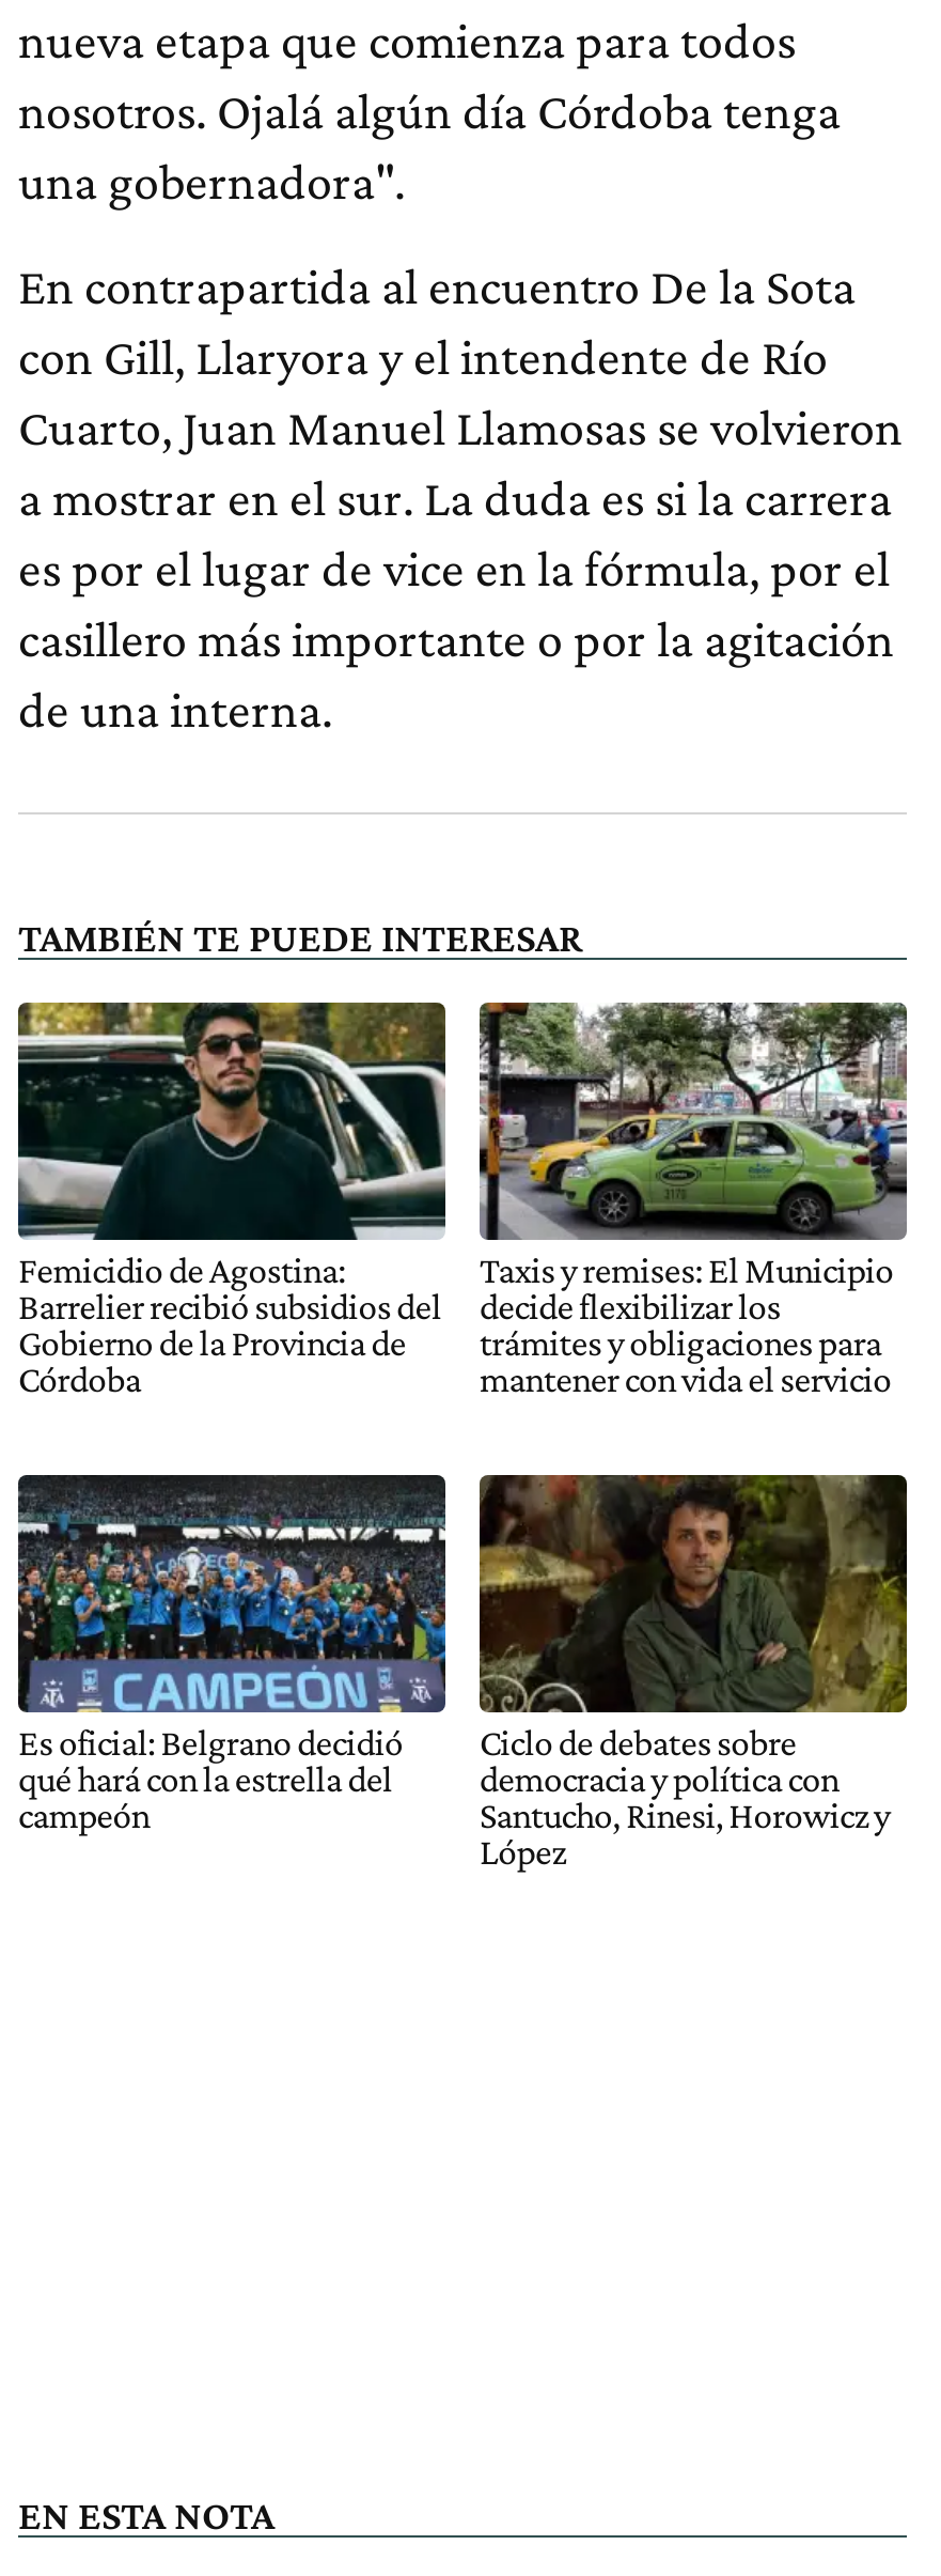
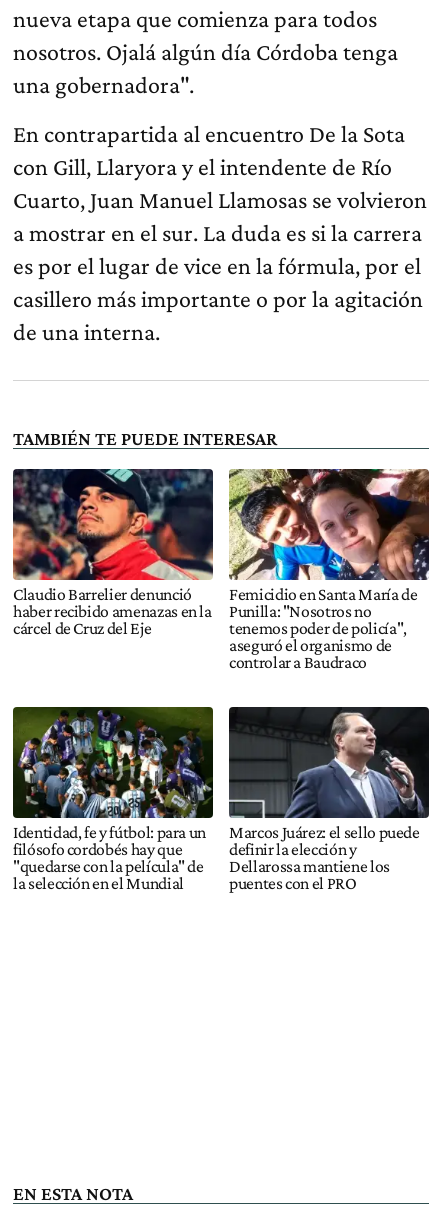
[16,1000,448,1400] [image] | Femicidio de Agostina: | Barrelier recibió subsidios del | Gobierno de la Provincia de | Córdoba -> [12,468,213,638] [image] | Claudio Barrelier denunció | haber recibido amenazas en la | cárcel de Cruz del Eje
[477,1000,907,1400] [image] | Taxis y remises: El Municipio | decide flexibilizar los | trámites y obligaciones para | mantener con vida el servicio -> [229,468,429,672] [image] | Femicidio en Santa María de | Punilla: "Nosotros no | tenemos poder de policía", | aseguró el organismo de | controlar a Baudraco
[16,1475,448,1837] [image] | Es oficial: Belgrano decidió | qué hará con la estrella del | campeón -> [13,707,214,893] [image] | Identidad, fe y fútbol: para un | filósofo cordobés hay que | "quedarse con la película" de | la selección en el Mundial
[480,1473,907,1873] [image] | Ciclo de debates sobre | democracia y política con | Santucho, Rinesi, Horowicz y | López -> [229,706,429,893] [image] | Marcos Juárez: el sello puede | definir la elección y | Dellarossa mantiene los | puentes con el PRO

